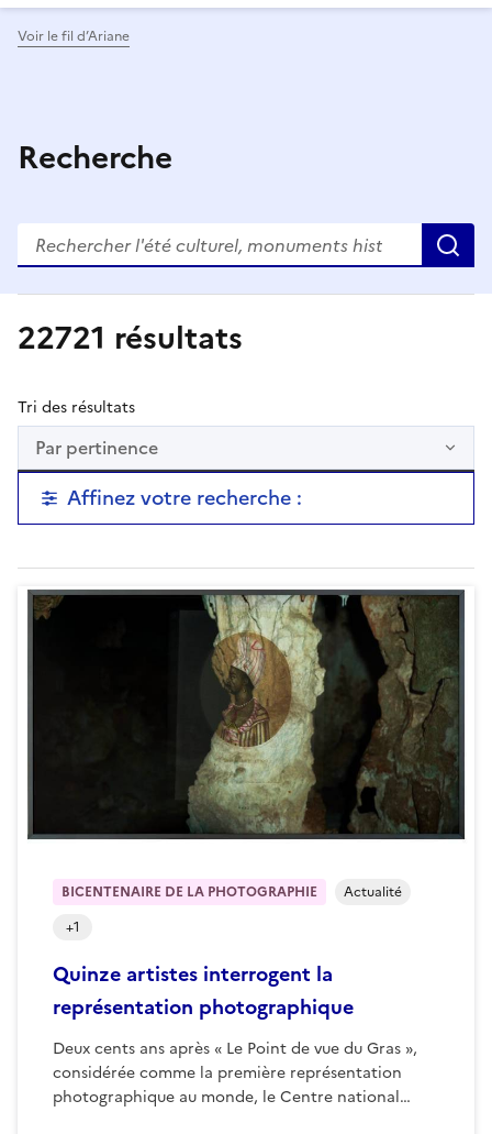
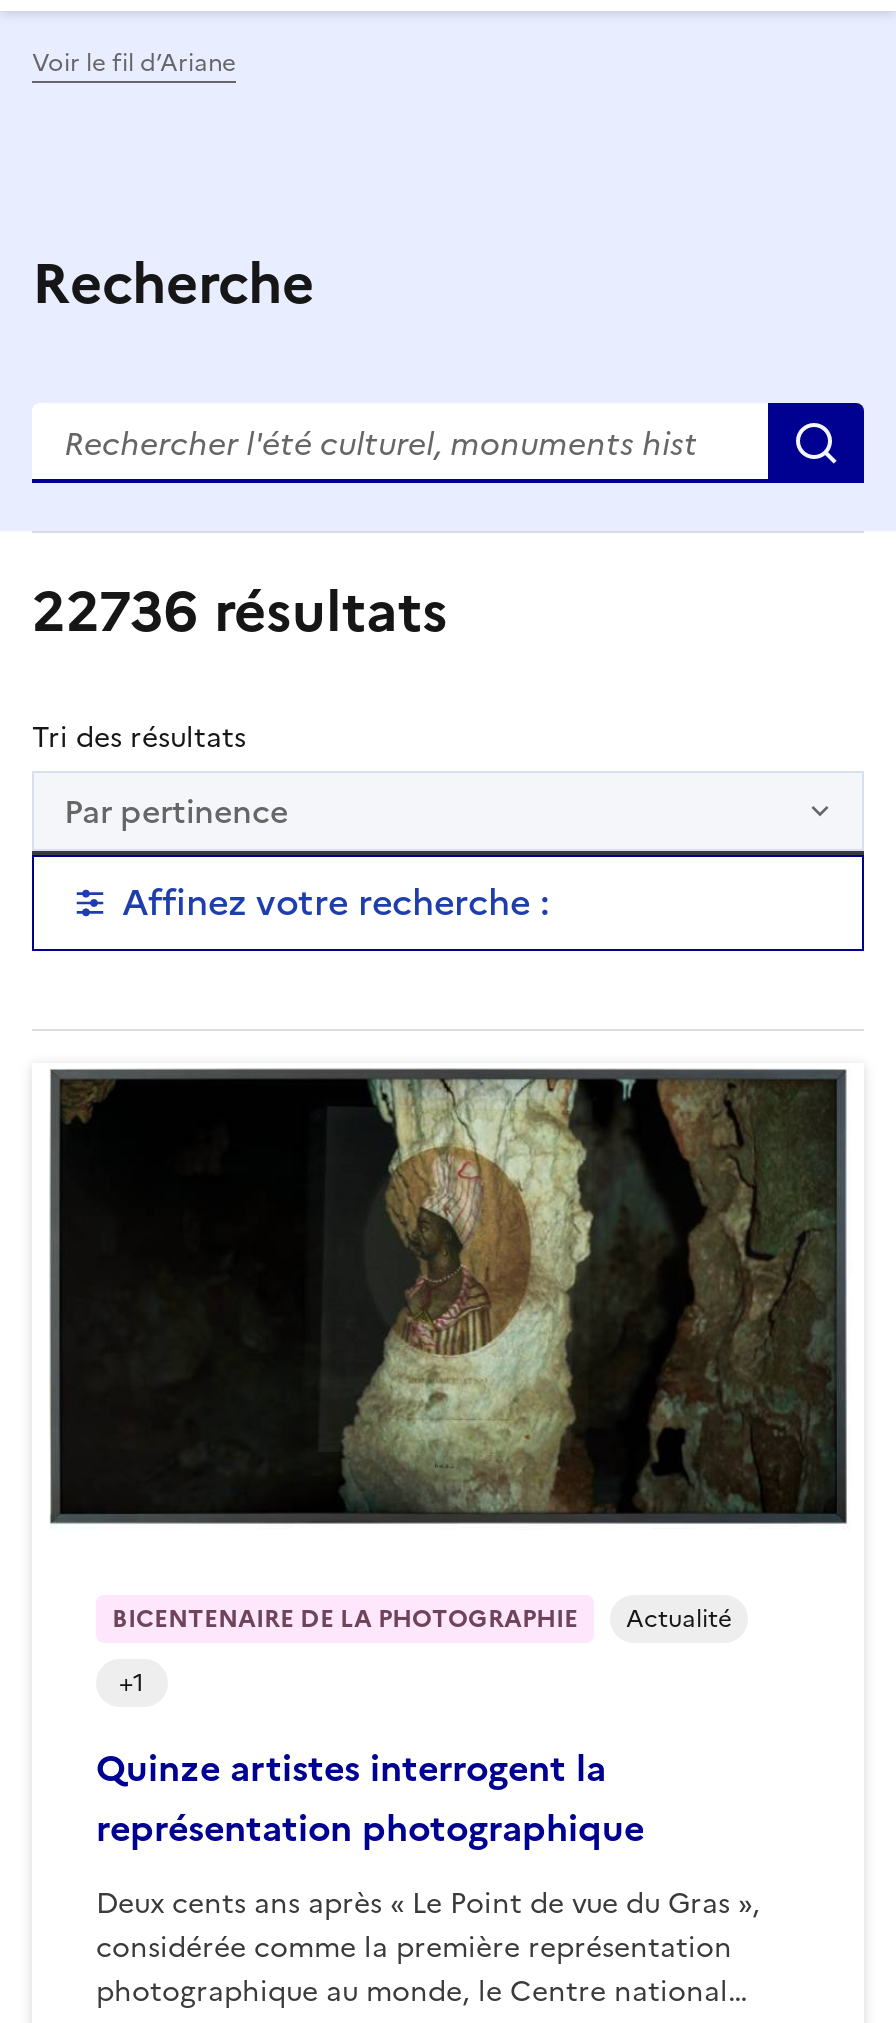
[18,314,243,360] 22721 résultats -> [32,568,448,652] 22736 résultats

